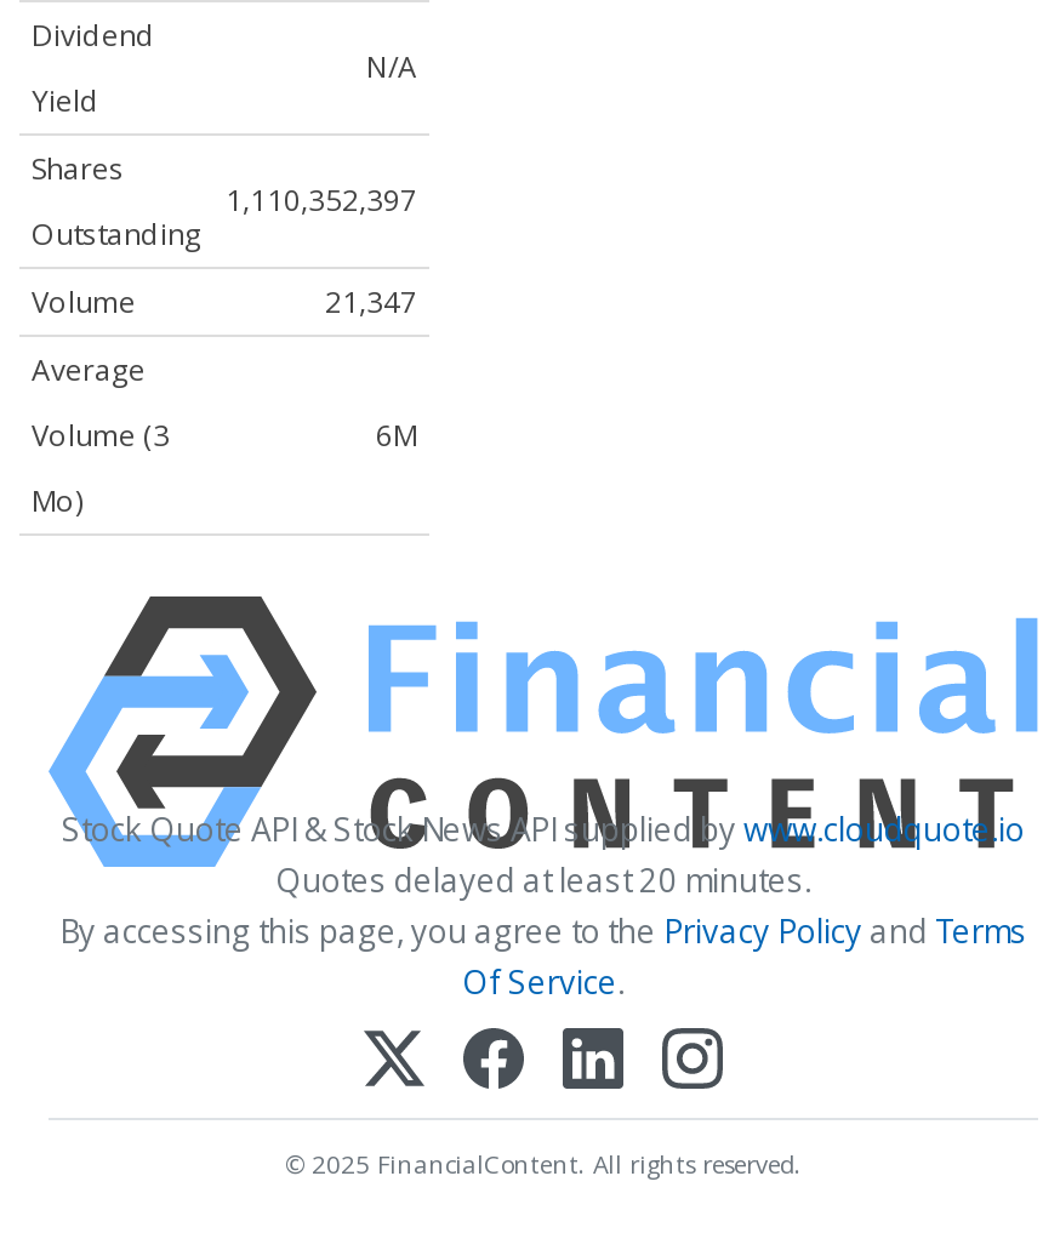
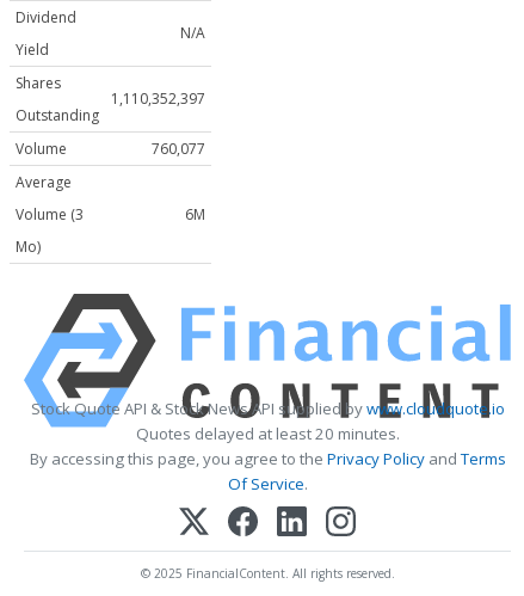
[325,282,417,323] 21,347 -> [152,139,205,159] 760,077

